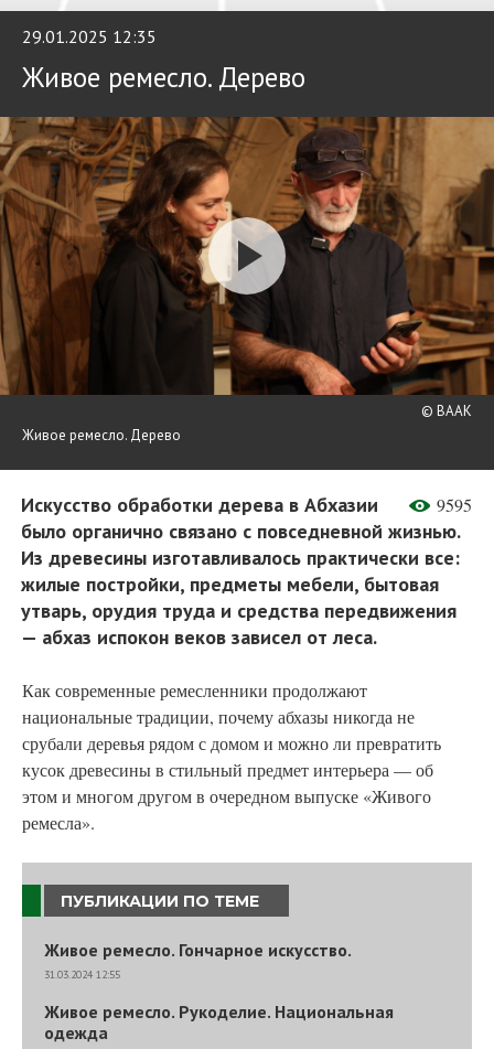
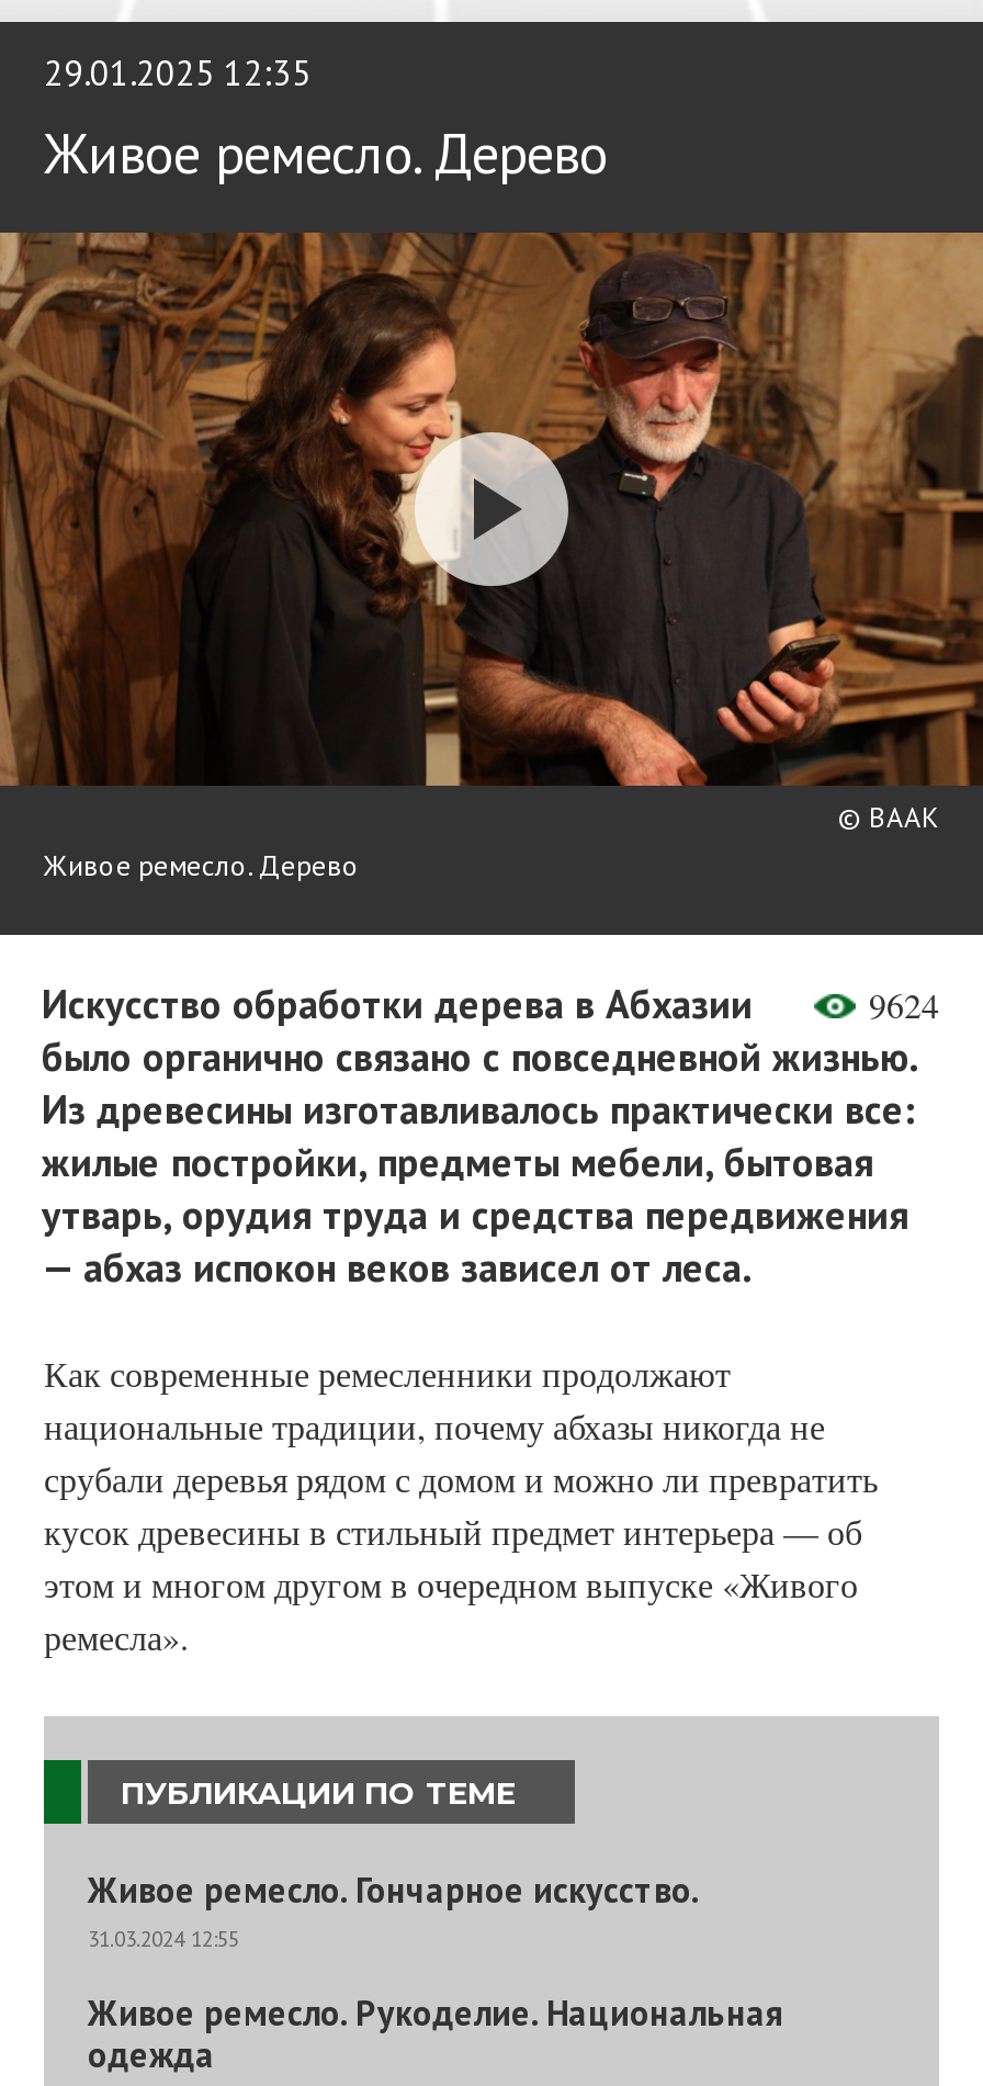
[437,493,472,516] 9595 -> [869,981,939,1027] 9624

